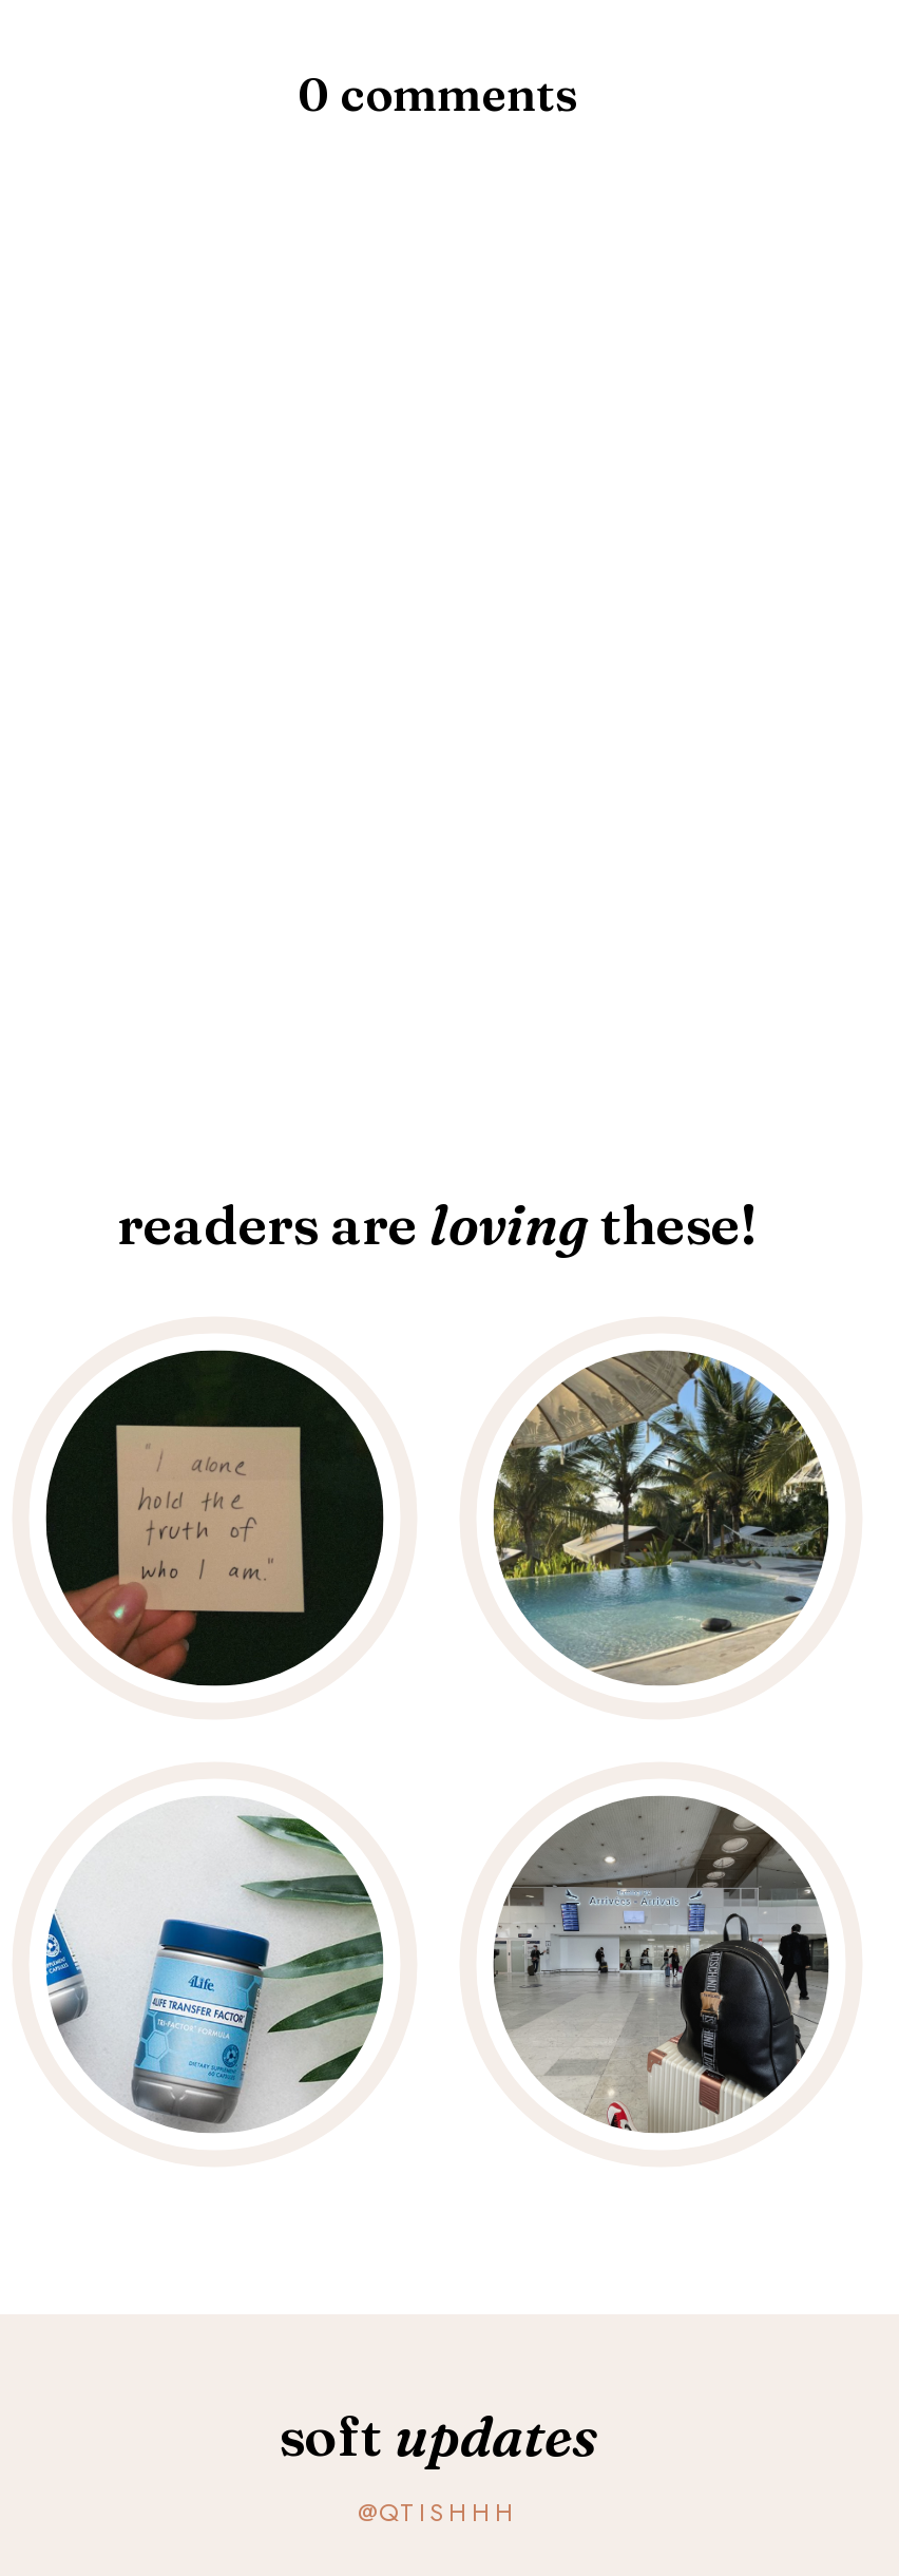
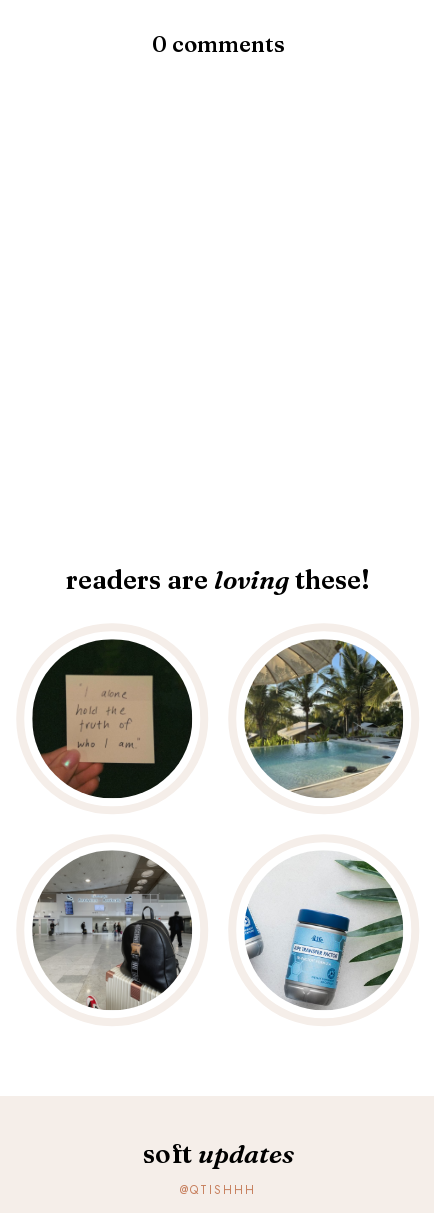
[45,1797,383,2129] [image] -> [32,850,192,1009] [image]
[491,1795,828,2131] [image] -> [244,851,404,1008] [image]

